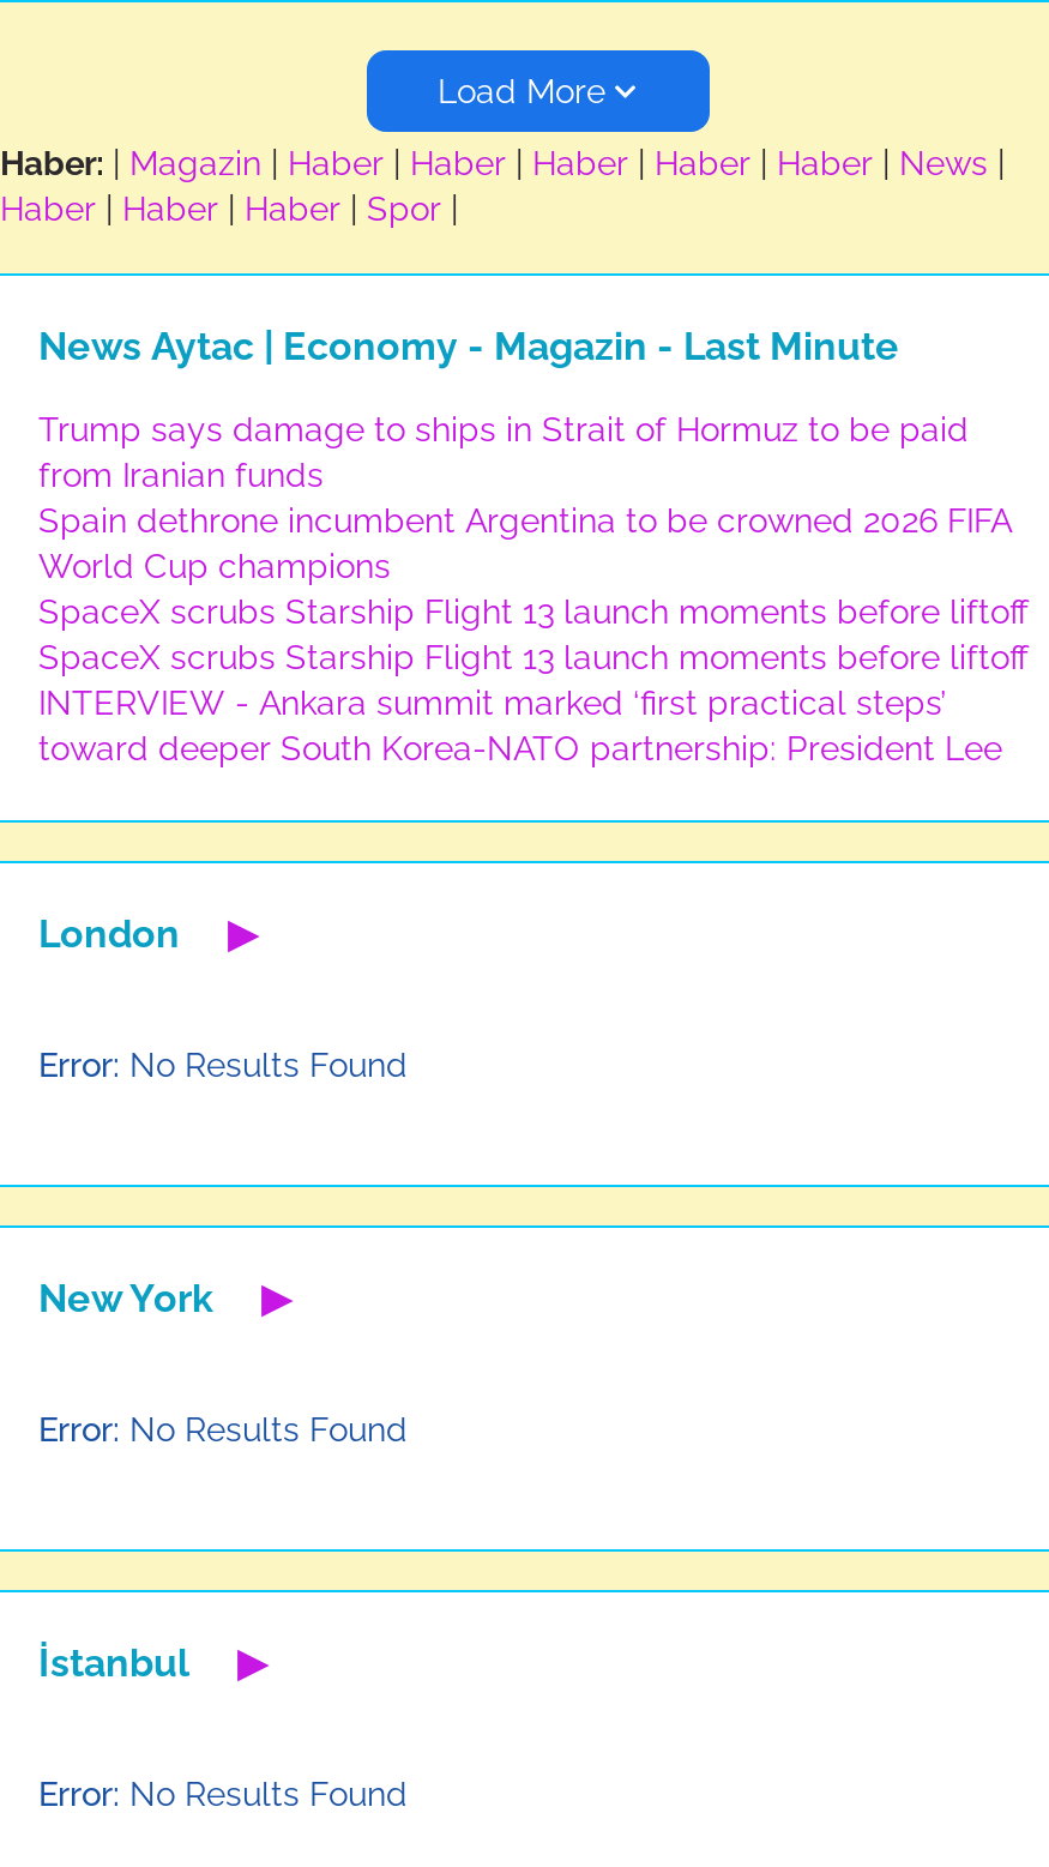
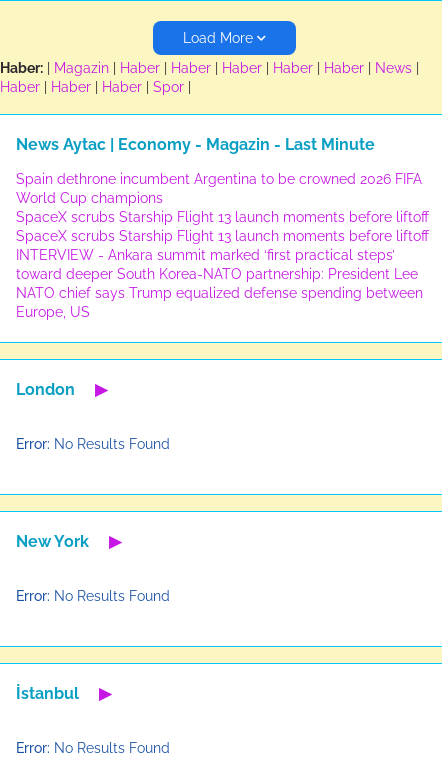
[38,410,969,494] Trump says damage to ships in Strait of Hormuz to be paid | from Iranian funds -> none
moved [38,501,1029,767] -> [16,171,429,282]: Spain dethrone incumbent Argentina to be crowned 2026 FIFA | World Cup champions | SpaceX scrubs Starship Flight 13 launch moments before liftoff | SpaceX scrubs Starship Flight 13 launch moments before liftoff | INTERVIEW - Ankara summit marked ‘first practical steps’ | toward deeper South Korea-NATO partnership: President Lee
none -> [16,285,423,320] NATO chief says Trump equalized defense spending between | Europe, US

